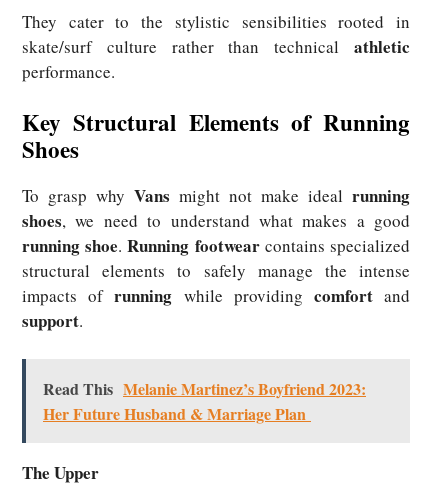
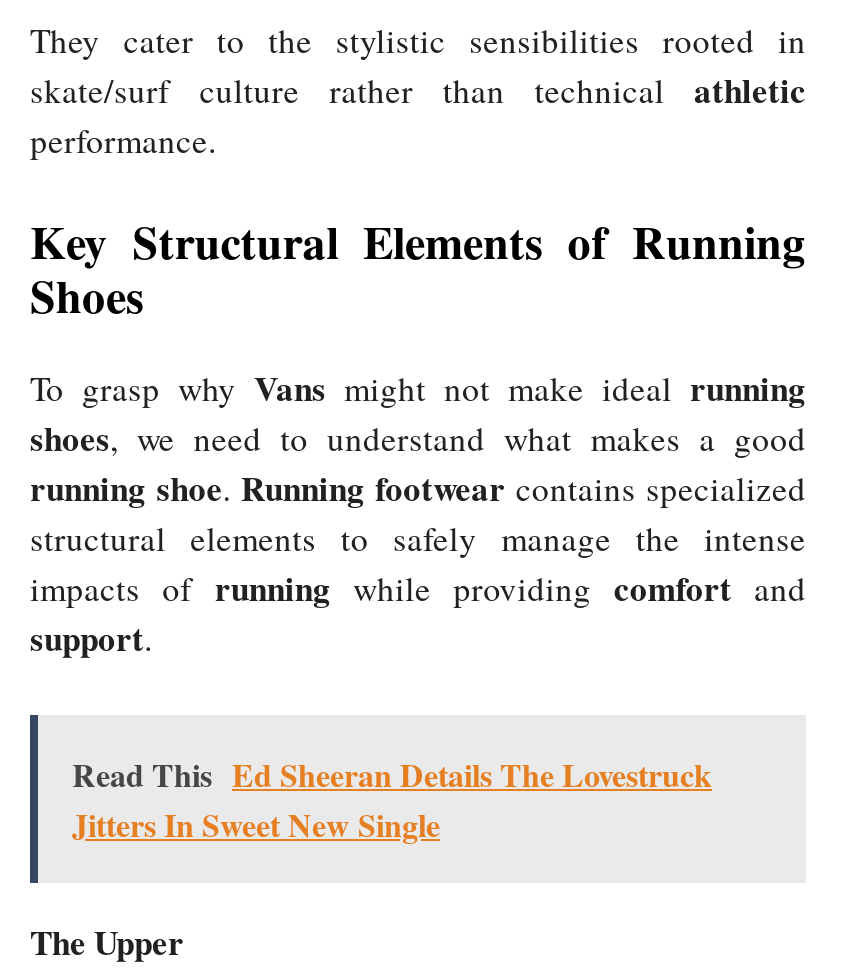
[43,377,366,425] Read This Melanie Martinez’s Boyfriend 2023: | Her Future Husband & Marriage Plan -> [72,750,712,846] Read This Ed Sheeran Details The Lovestruck | Jitters In Sweet New Single

